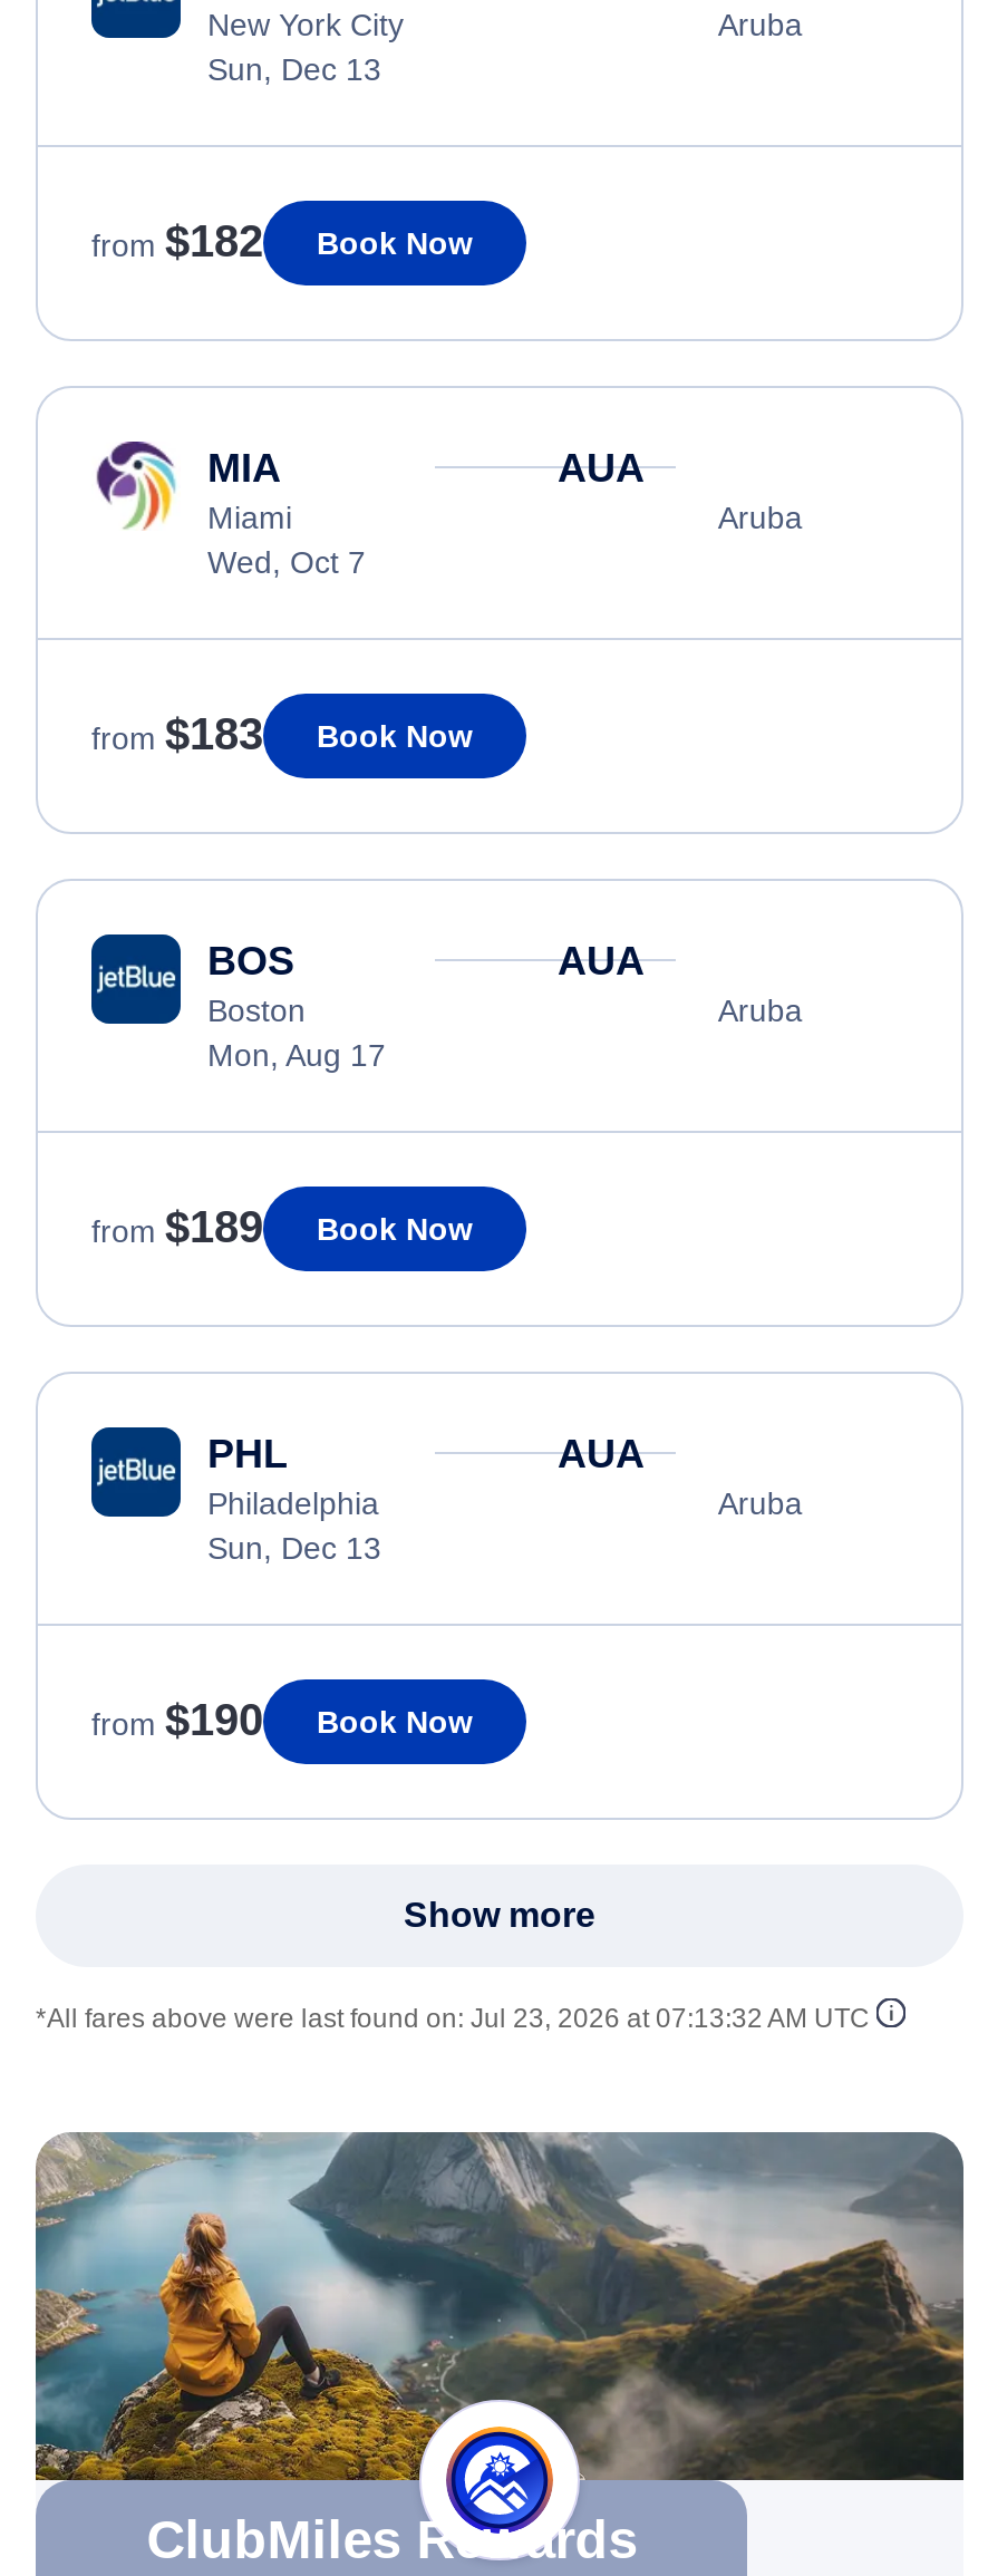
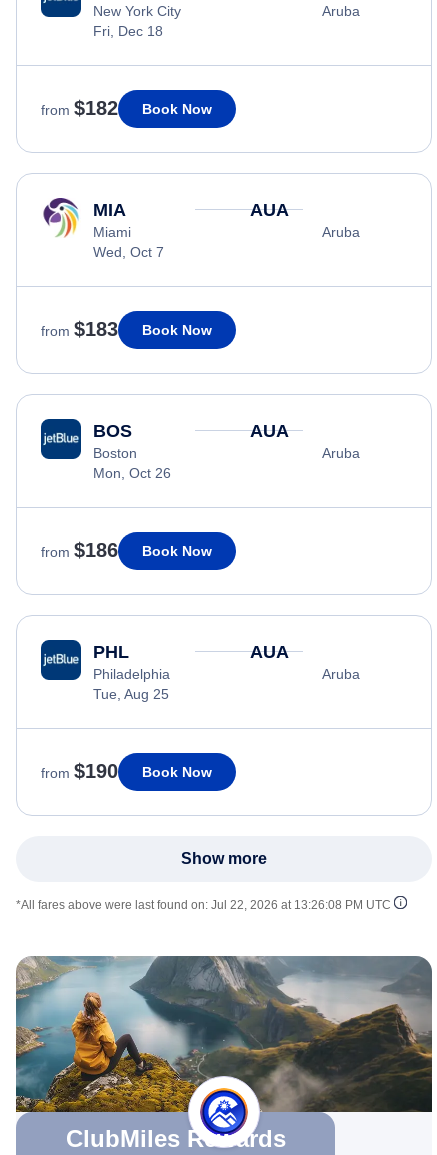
[207,52,381,87] Sun, Dec 13 -> [93,23,163,39] Fri, Dec 18
[207,1038,386,1073] Mon, Aug 17 -> [93,465,171,481] Mon, Oct 26
[91,1203,473,1252] from $189 Book Now -> [41,539,212,561] from $186 Book Now
[207,1530,381,1566] Sun, Dec 13 -> [93,686,169,702] Tue, Aug 25
[36,2003,870,2034] *All fares above were last found on: Jul 23, 2026 at 07:13:32 AM UTC -> [16,898,391,912] *All fares above were last found on: Jul 22, 2026 at 13:26:08 PM UTC

